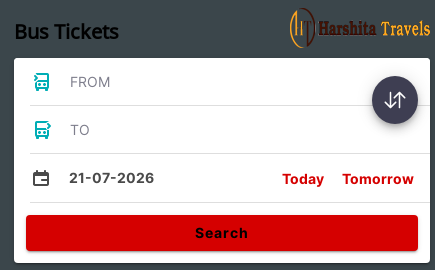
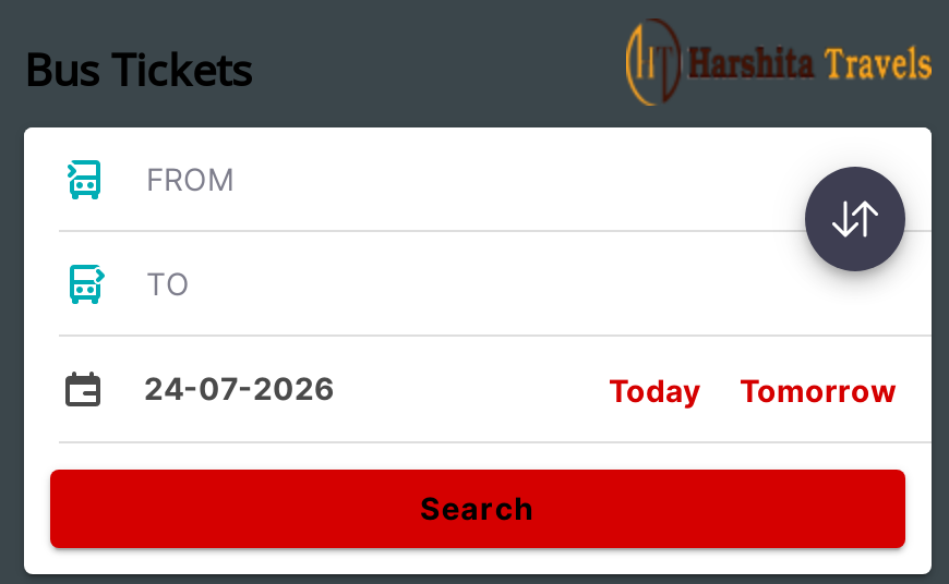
[69,169,154,186] 21-07-2026 -> [144,369,334,406] 24-07-2026

